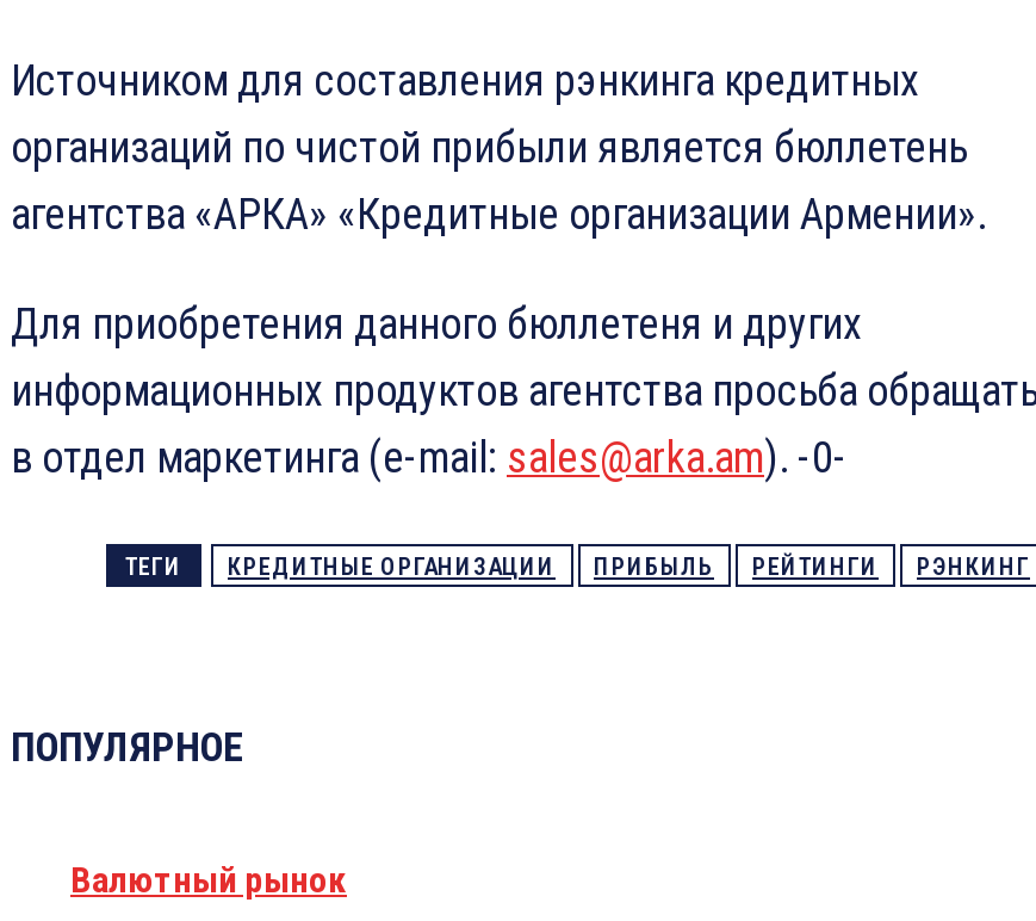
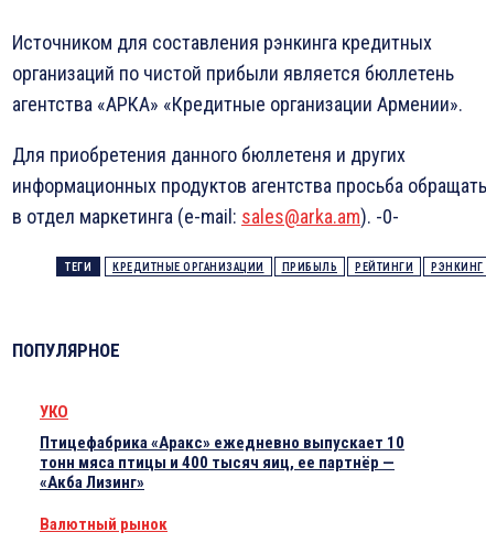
none -> [40,402,404,492] УКО | Птицефабрика «Аракс» ежедневно выпускает 10 | тонн мяса птицы и 400 тысяч яиц, ее партнёр — | «Акба Лизинг»

